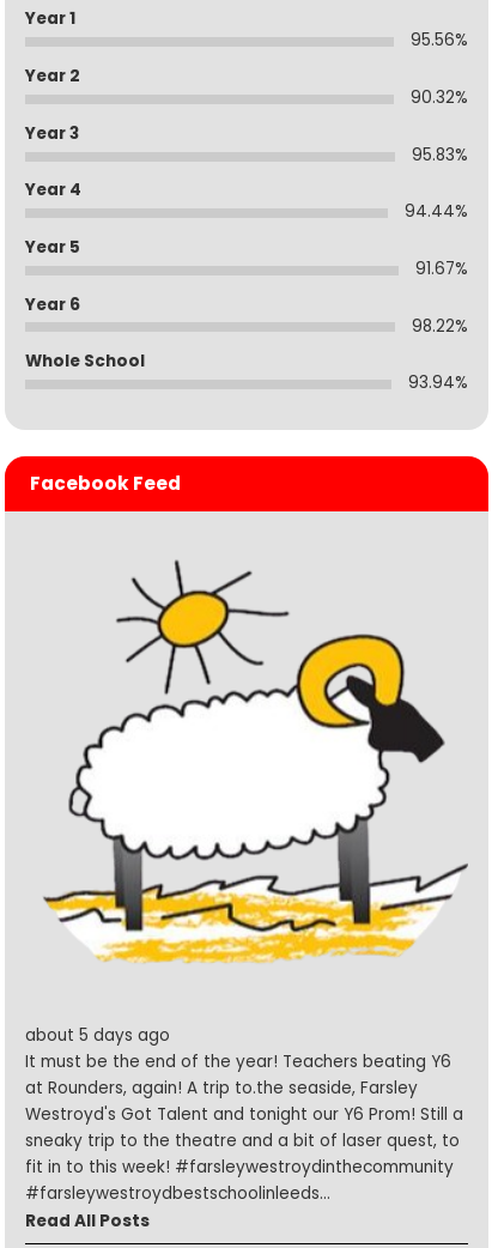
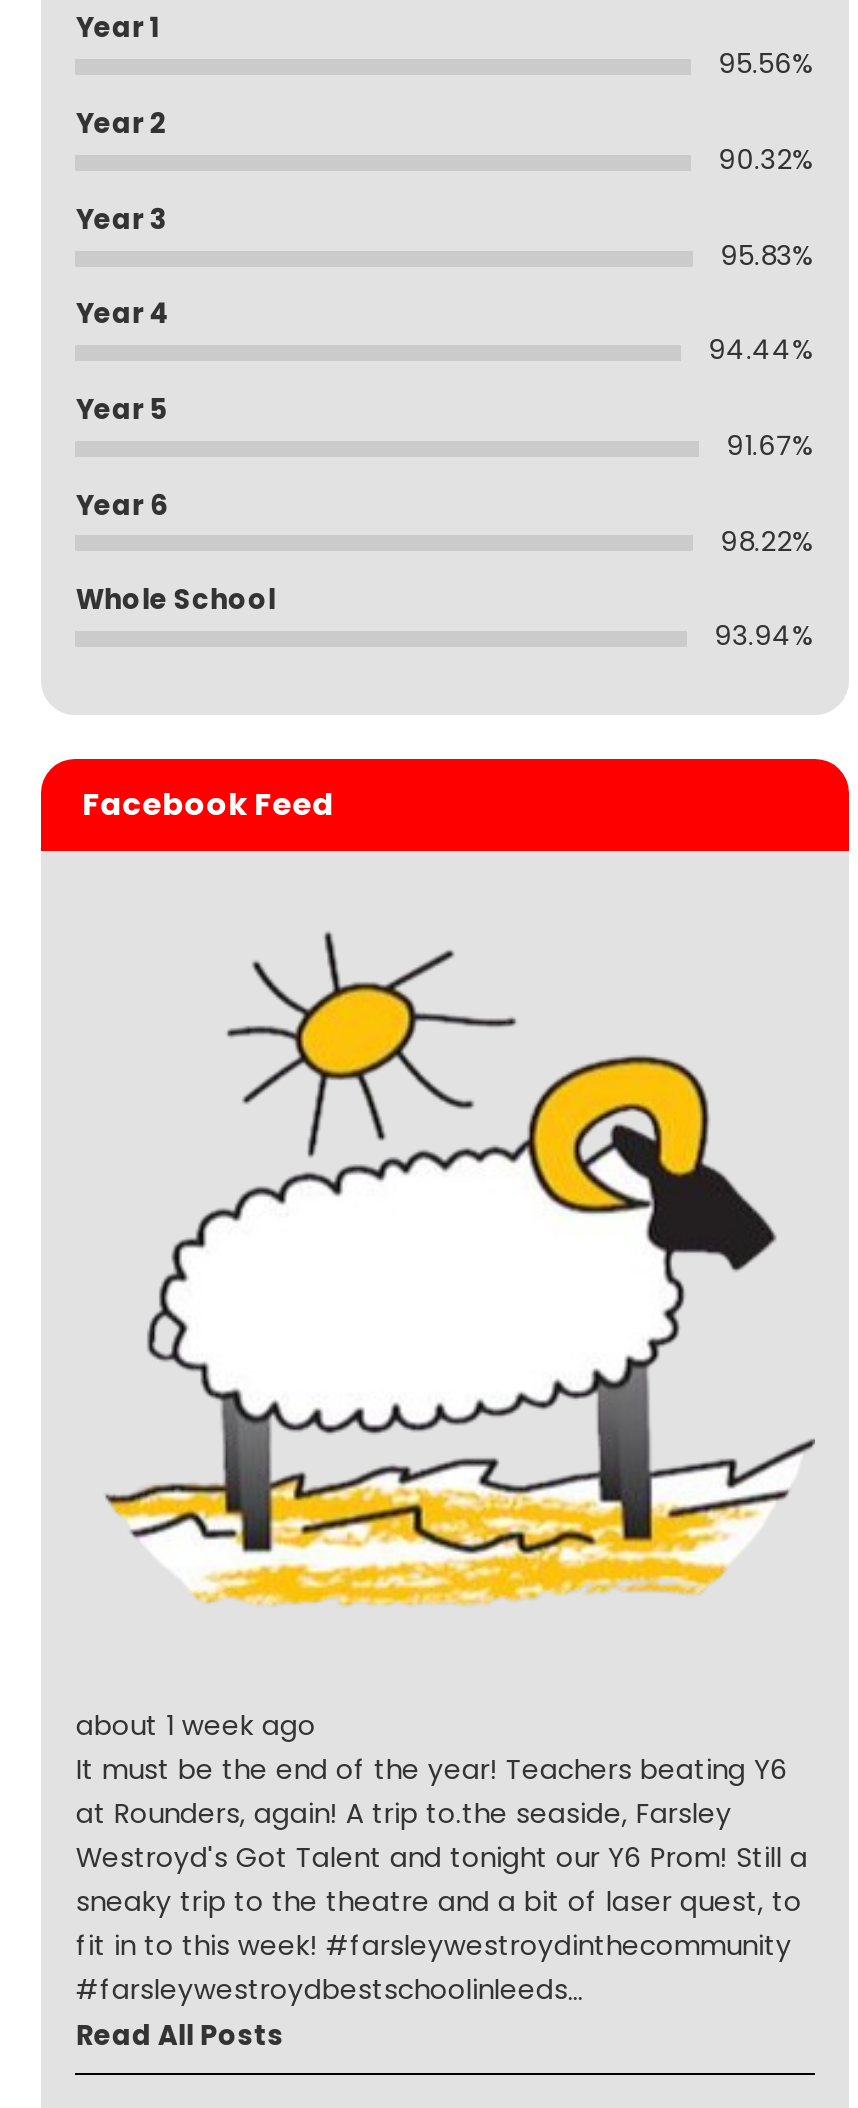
[26,1024,170,1047] about 5 days ago -> [76,1707,316,1745] about 1 week ago

